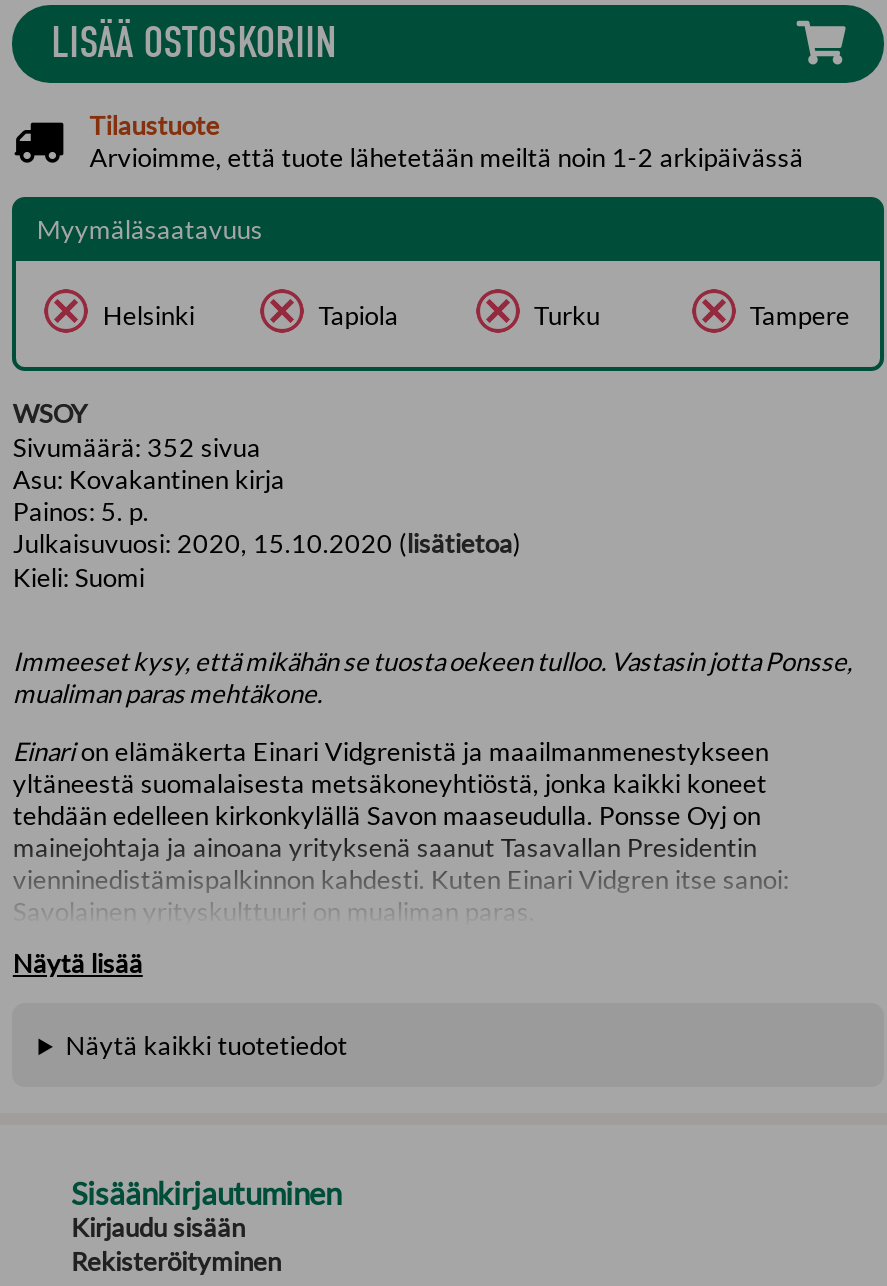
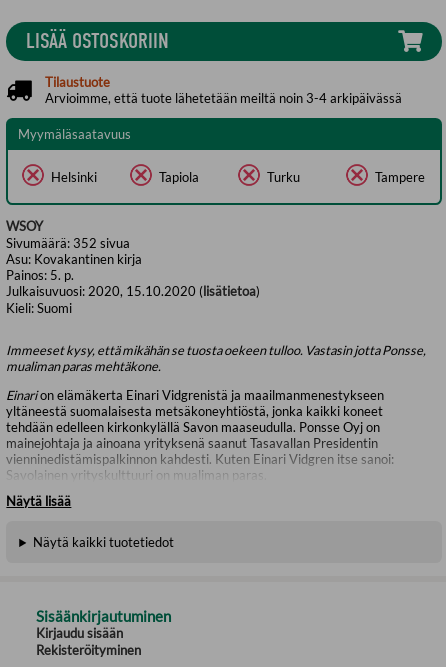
[90,140,804,172] Arvioimme, että tuote lähetetään meiltä noin 1-2 arkipäivässä -> [45,90,402,106] Arvioimme, että tuote lähetetään meiltä noin 3-4 arkipäivässä

